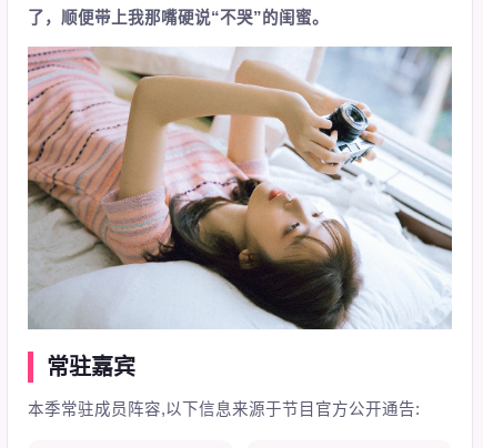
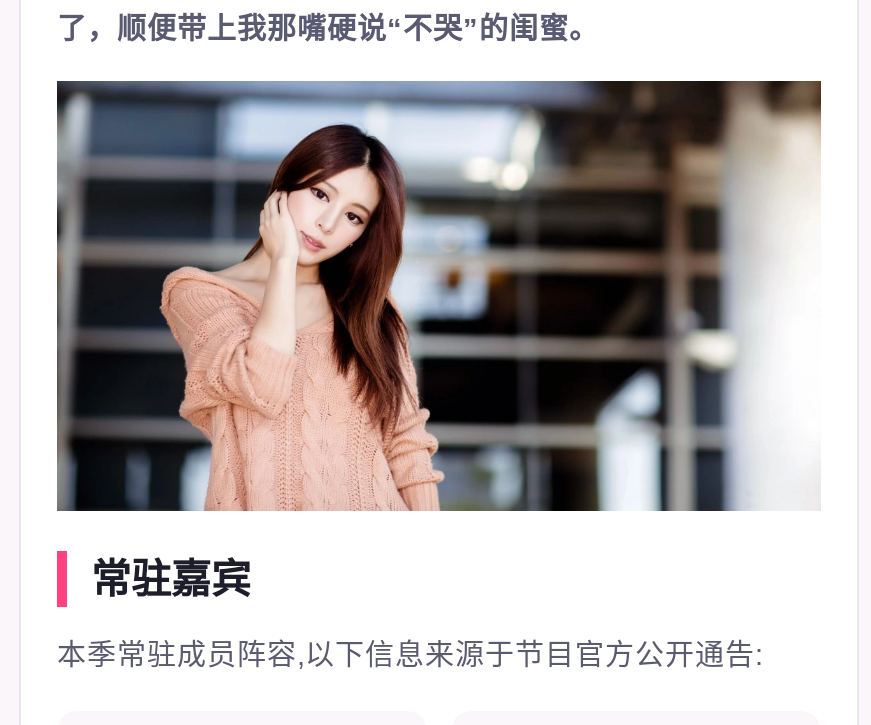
[28,47,453,329] [image] -> [55,79,821,513] [image]

